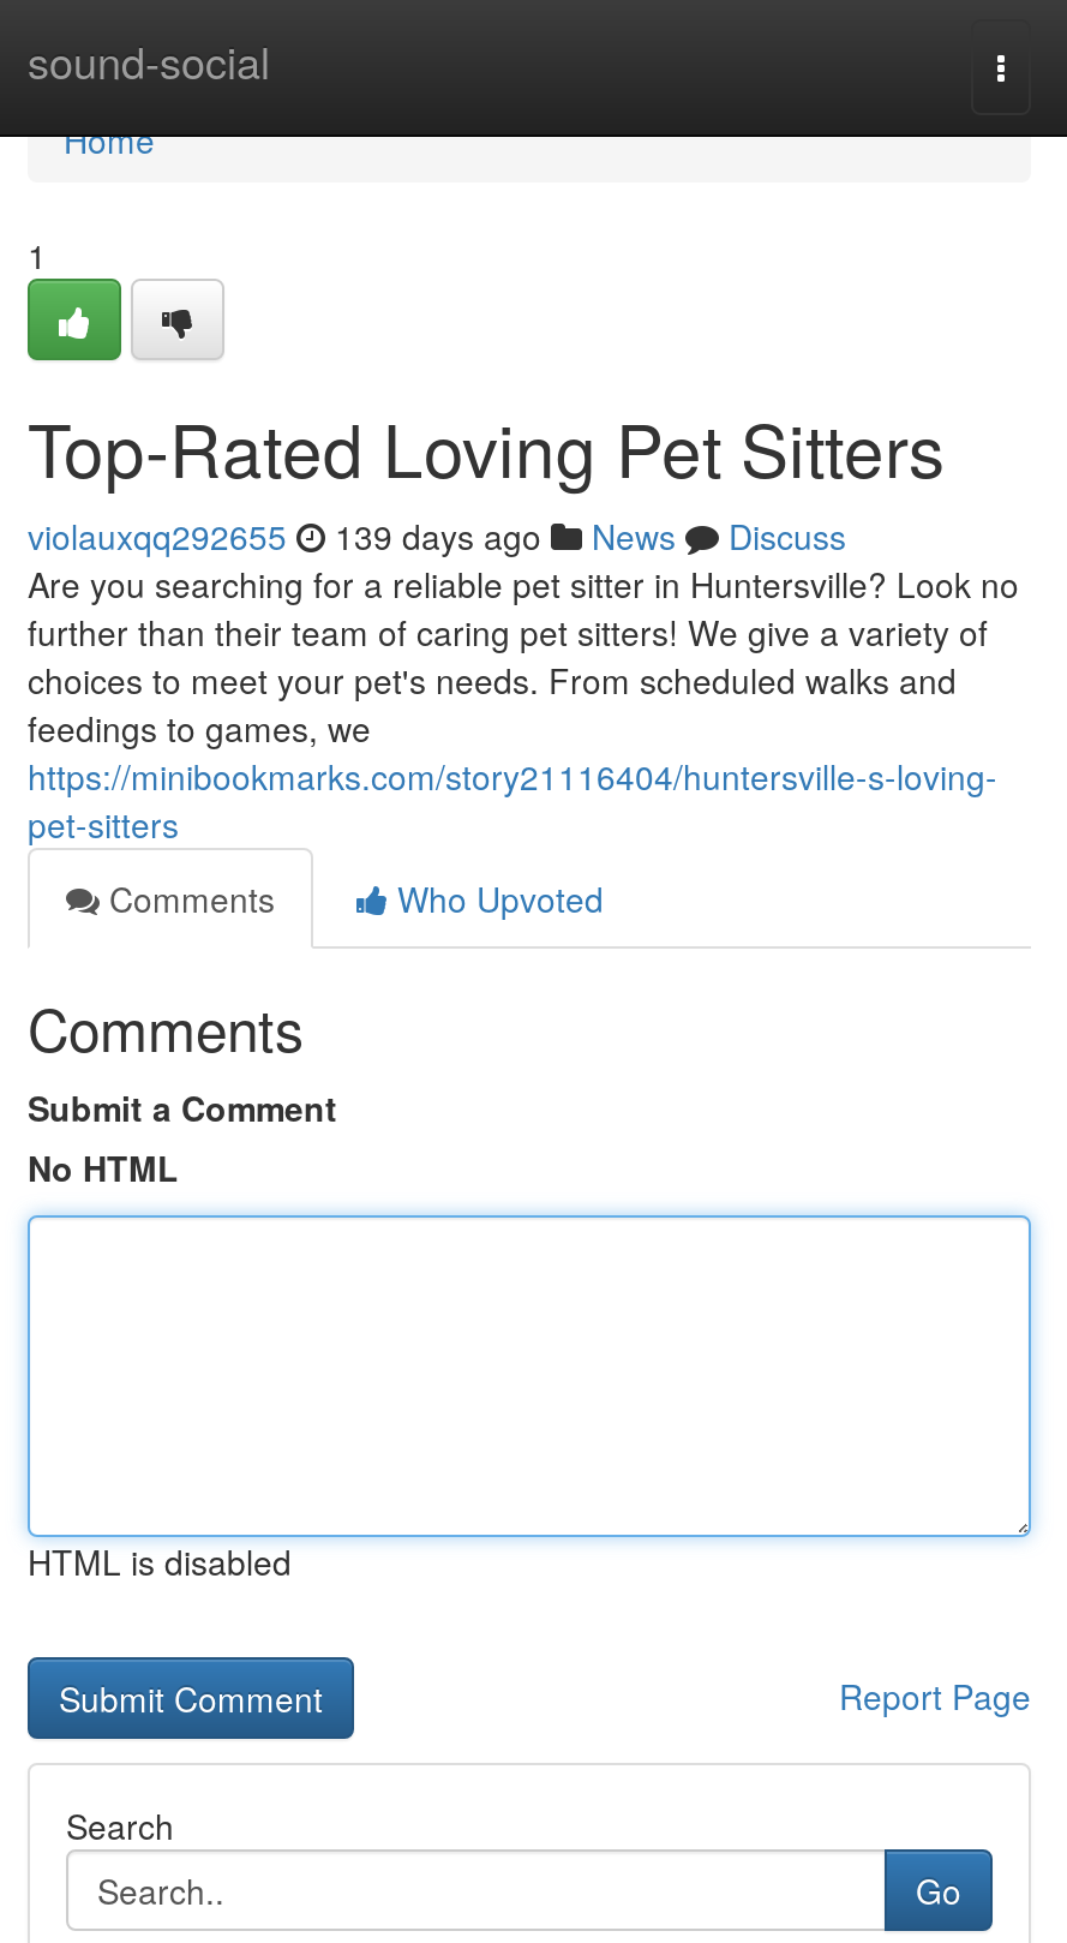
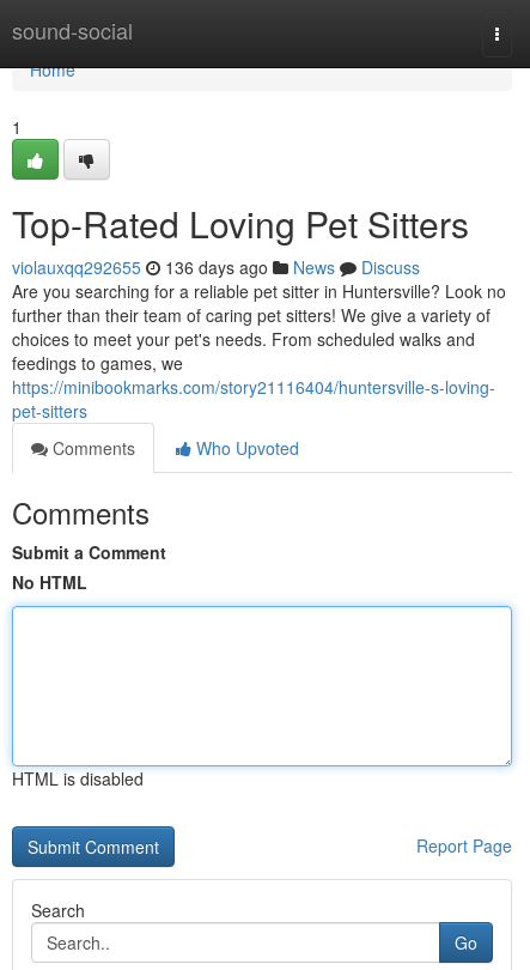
[28,512,846,560] violauxqq292655 139 days ago News Discuss -> [12,255,420,279] violauxqq292655 136 days ago News Discuss

